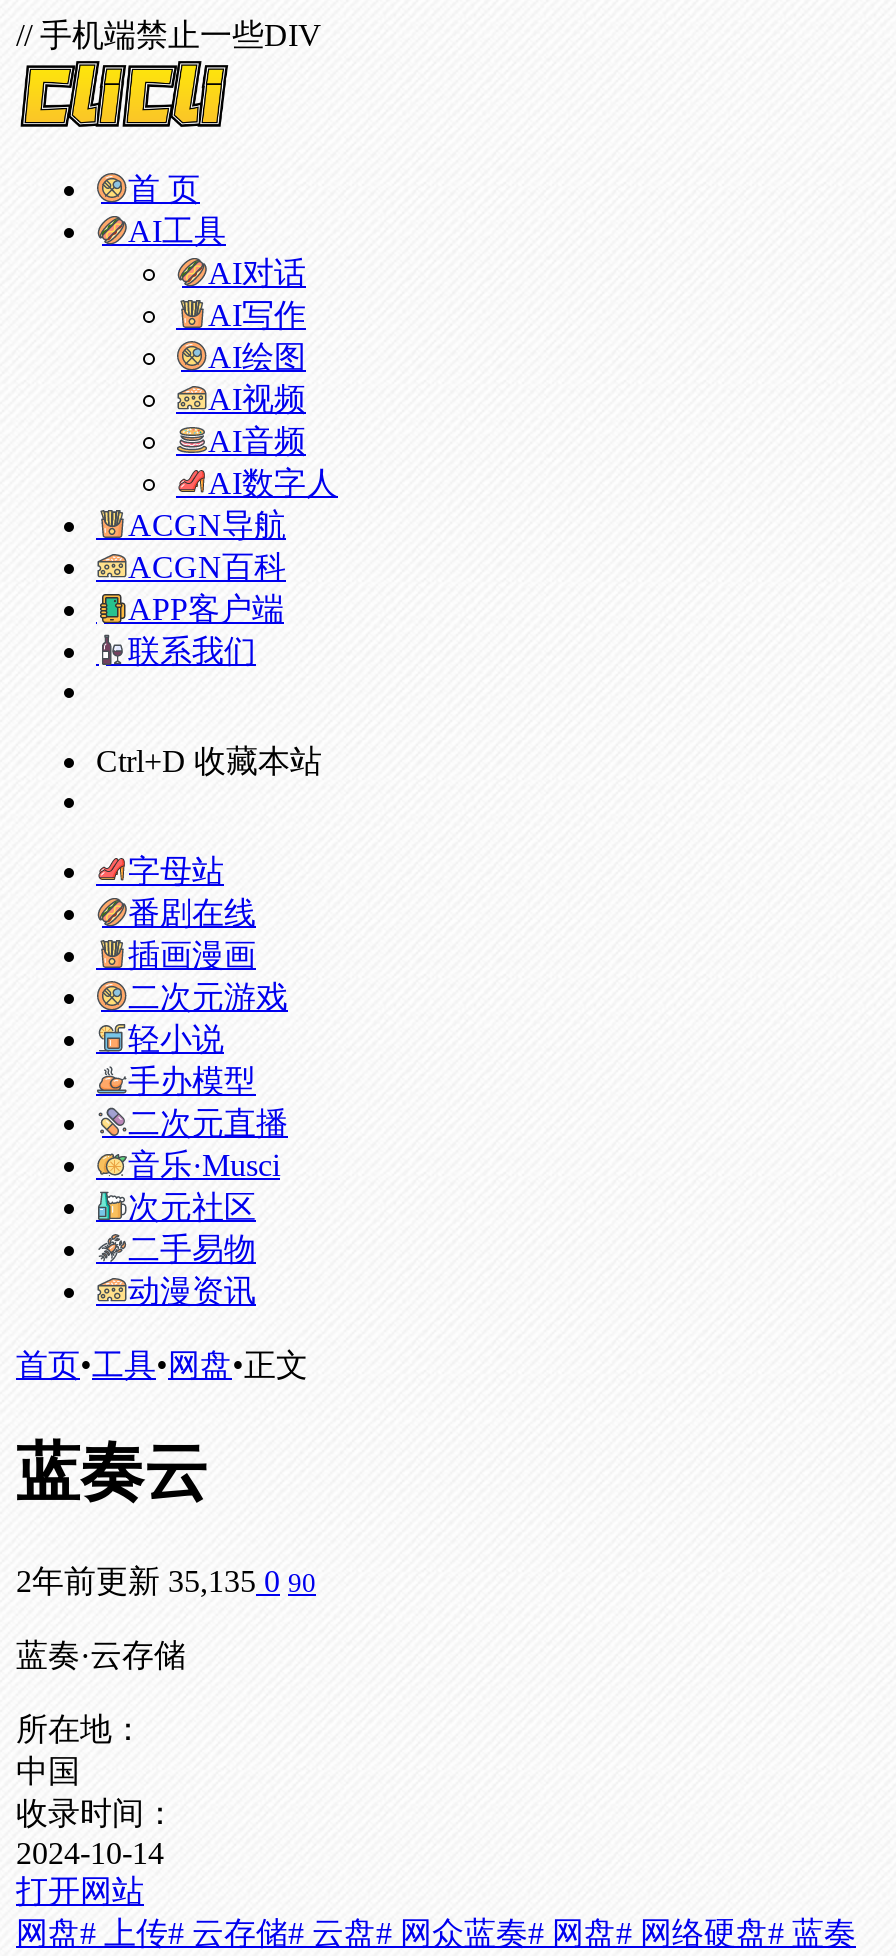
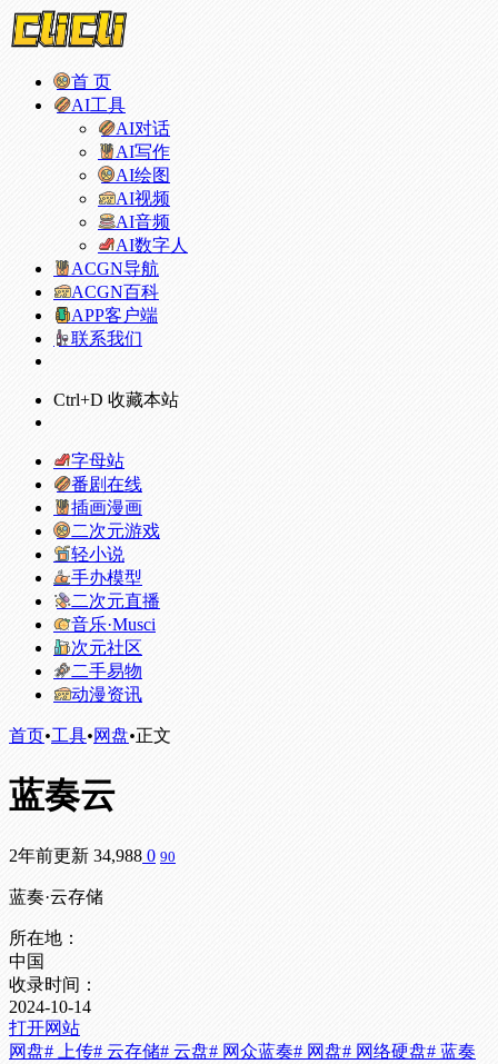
[16,18,322,52] // 手机端禁止一些DIV -> none
[16,1564,316,1598] 2年前更新35,135 0 90 -> [9,846,176,865] 2年前更新34,988 0 90

